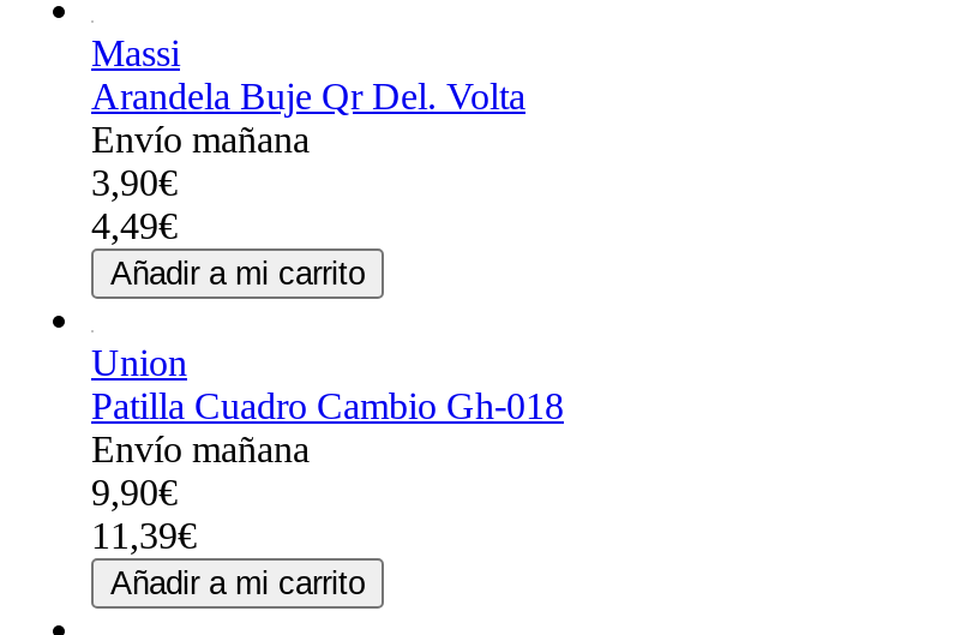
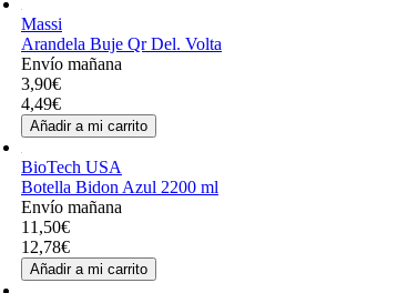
[91,342,564,426] Union | Patilla Cuadro Cambio Gh-018 -> [21,158,218,196] BioTech USA | Botella Bidon Azul 2200 ml
[91,472,178,513] 9,90€ -> [21,218,70,236] 11,50€
[91,515,197,556] 11,39€ -> [21,238,70,256] 12,78€

